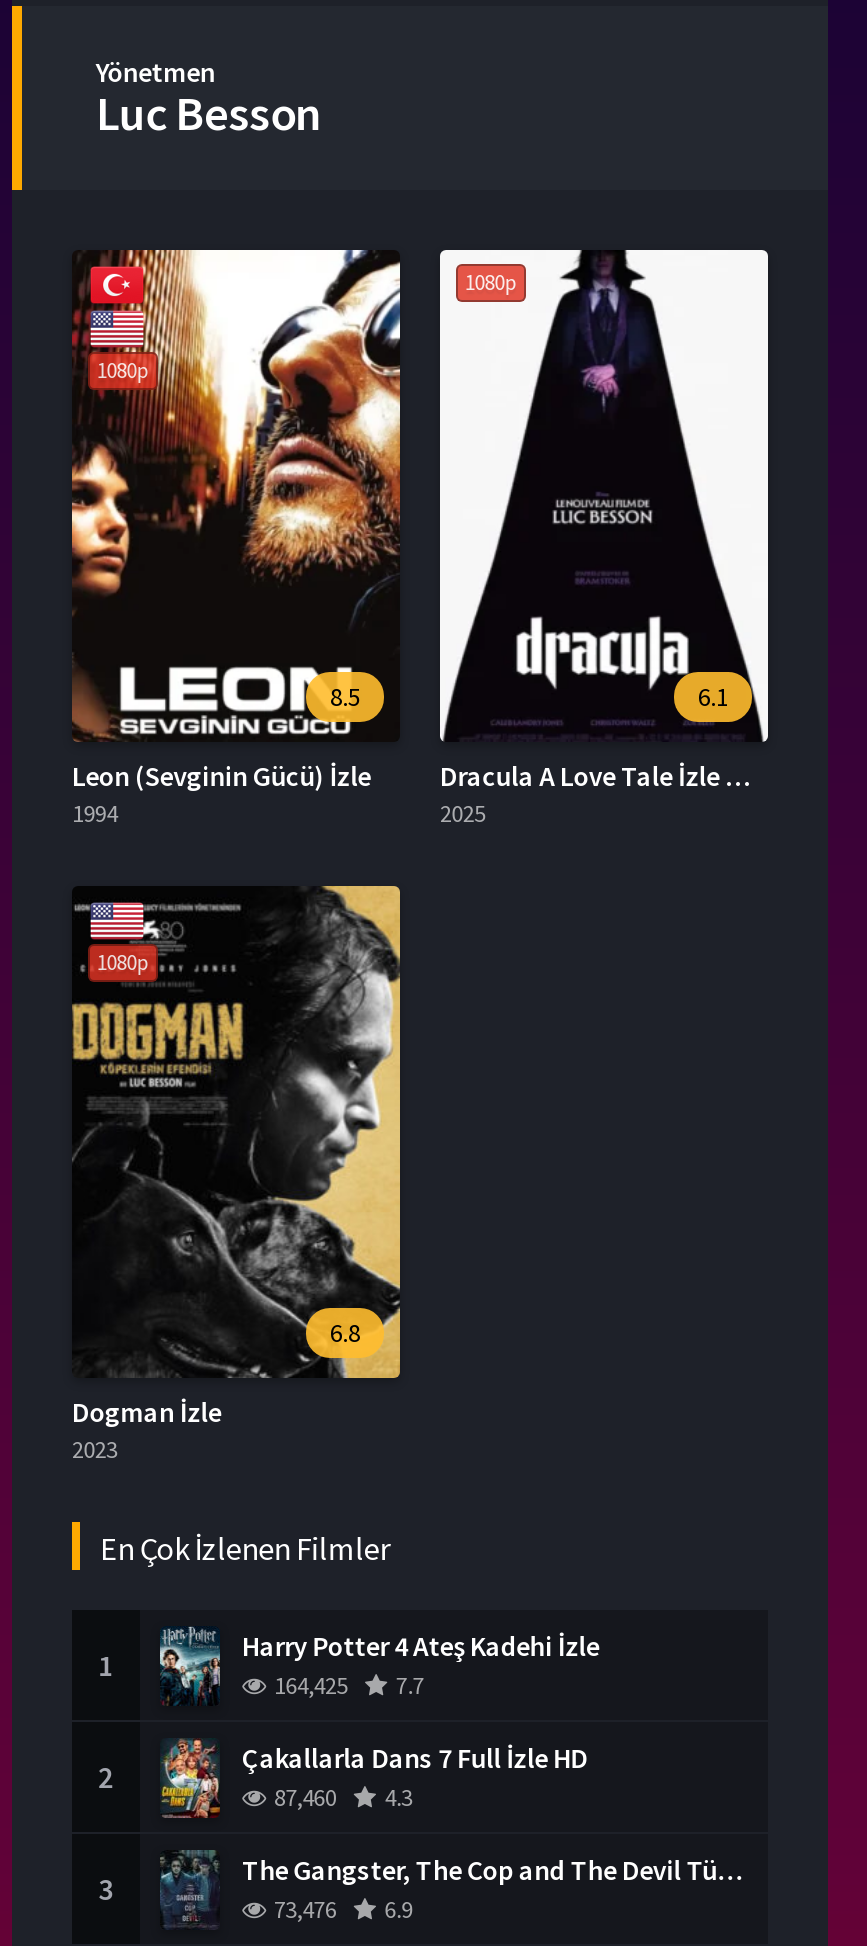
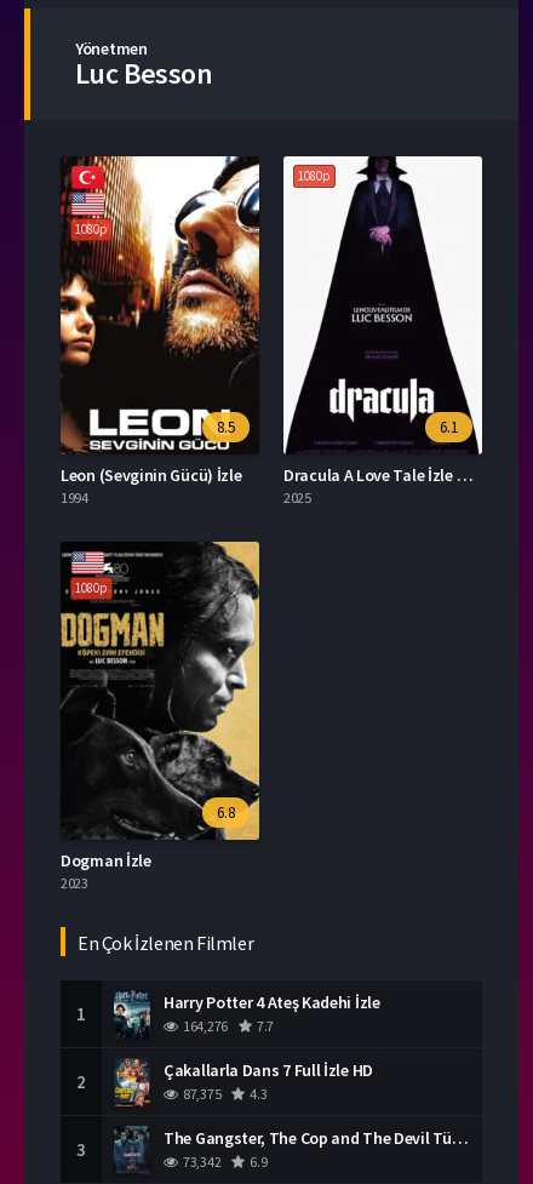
[274,1670,348,1700] 164,425 -> [183,1017,228,1035] 164,276
[274,1782,413,1812] 87,460 4.3 -> [183,1085,267,1103] 87,375 4.3
[274,1894,413,1924] 73,476 6.9 -> [183,1152,267,1171] 73,342 6.9

